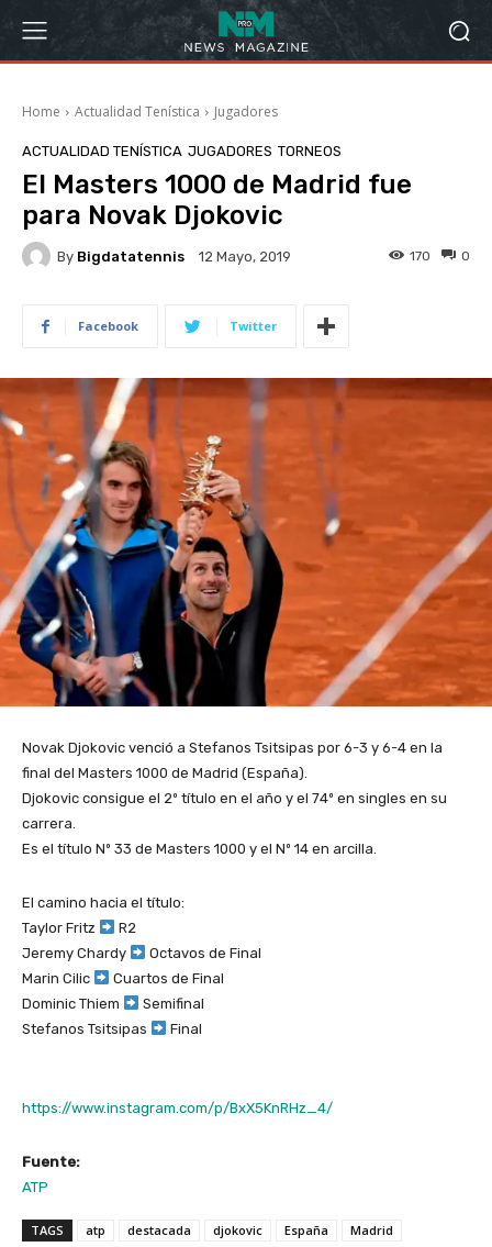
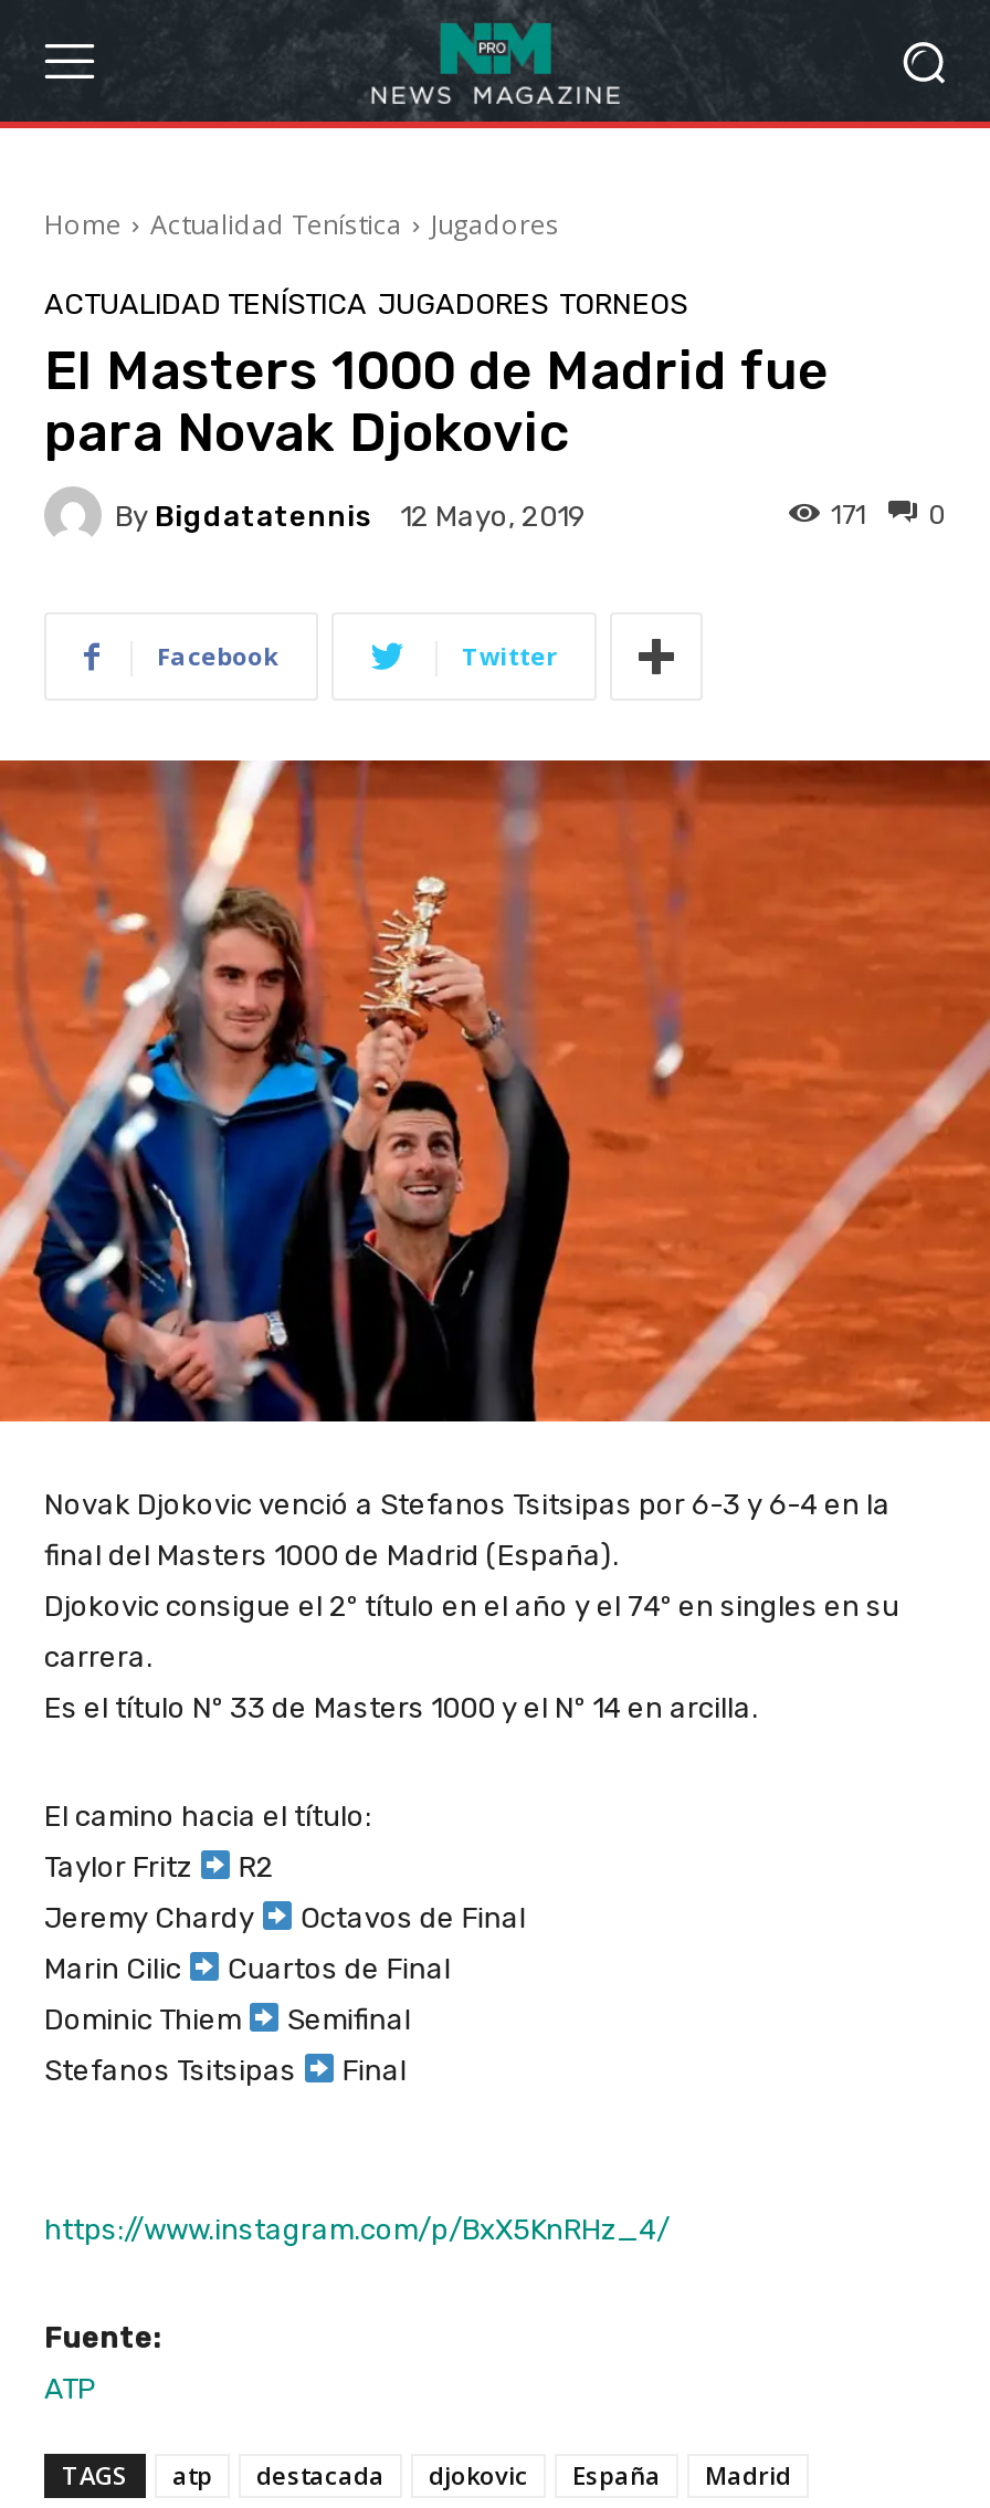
[410,248,470,264] 170 0 -> [831,499,946,530] 171 0

